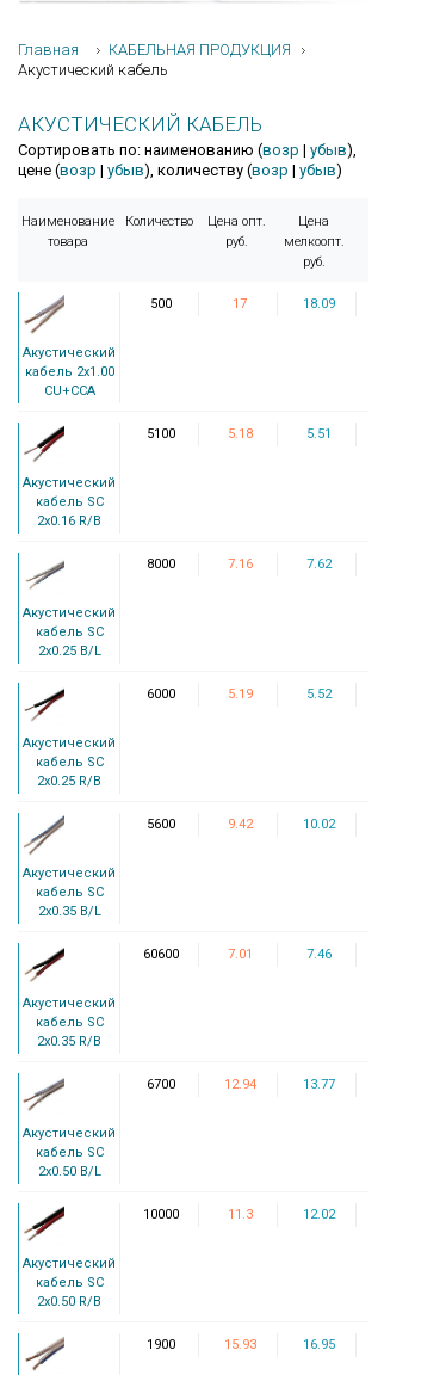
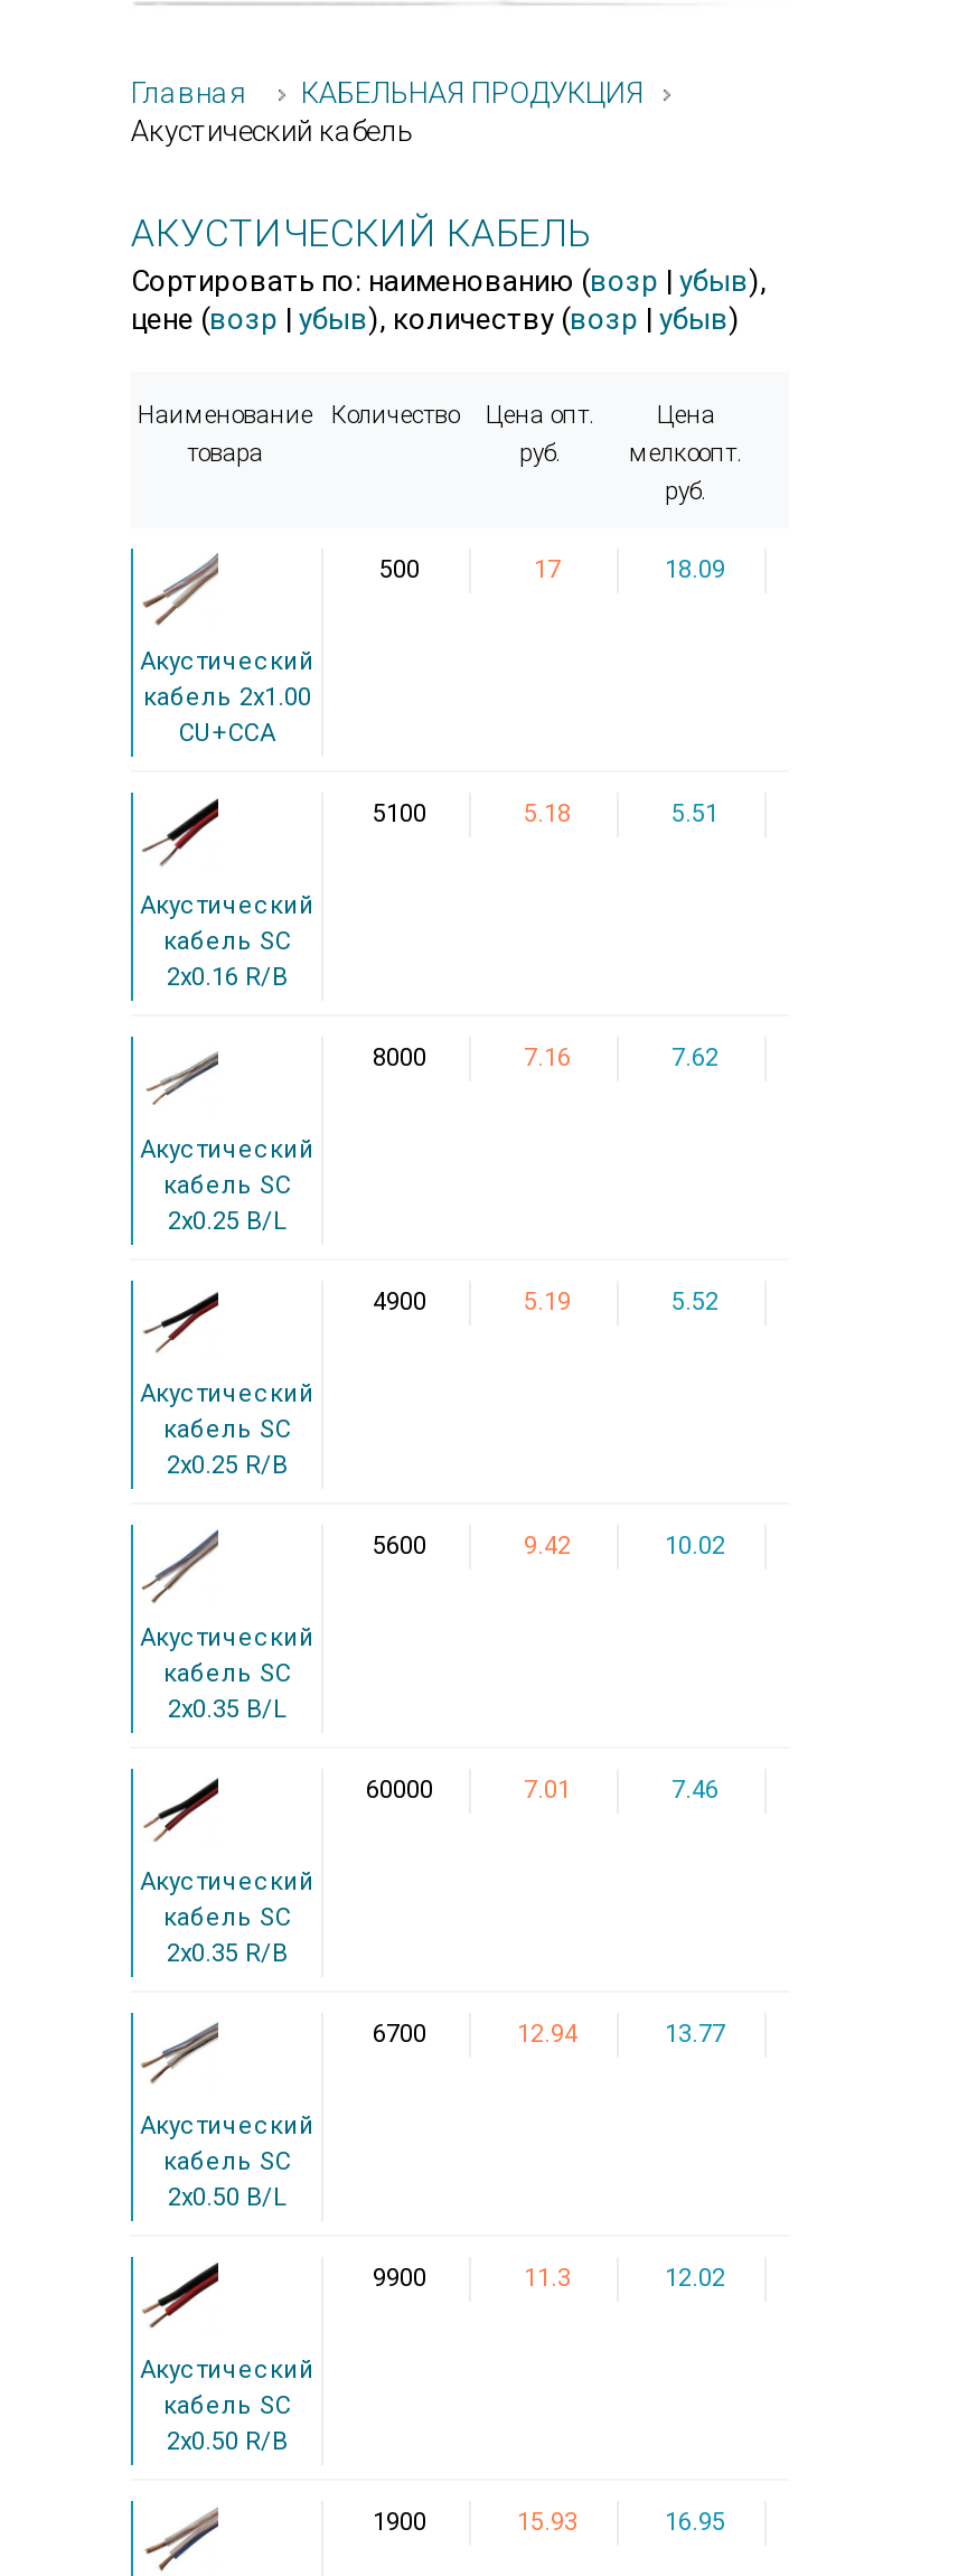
[147,687,175,702] 6000 -> [373,1288,426,1317] 4900
[143,947,179,962] 60600 -> [366,1776,433,1806] 60000
[143,1207,179,1223] 10000 -> [373,2265,426,2294] 9900

